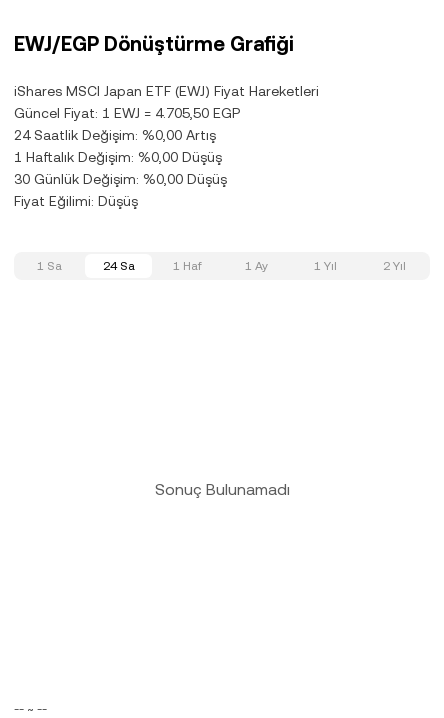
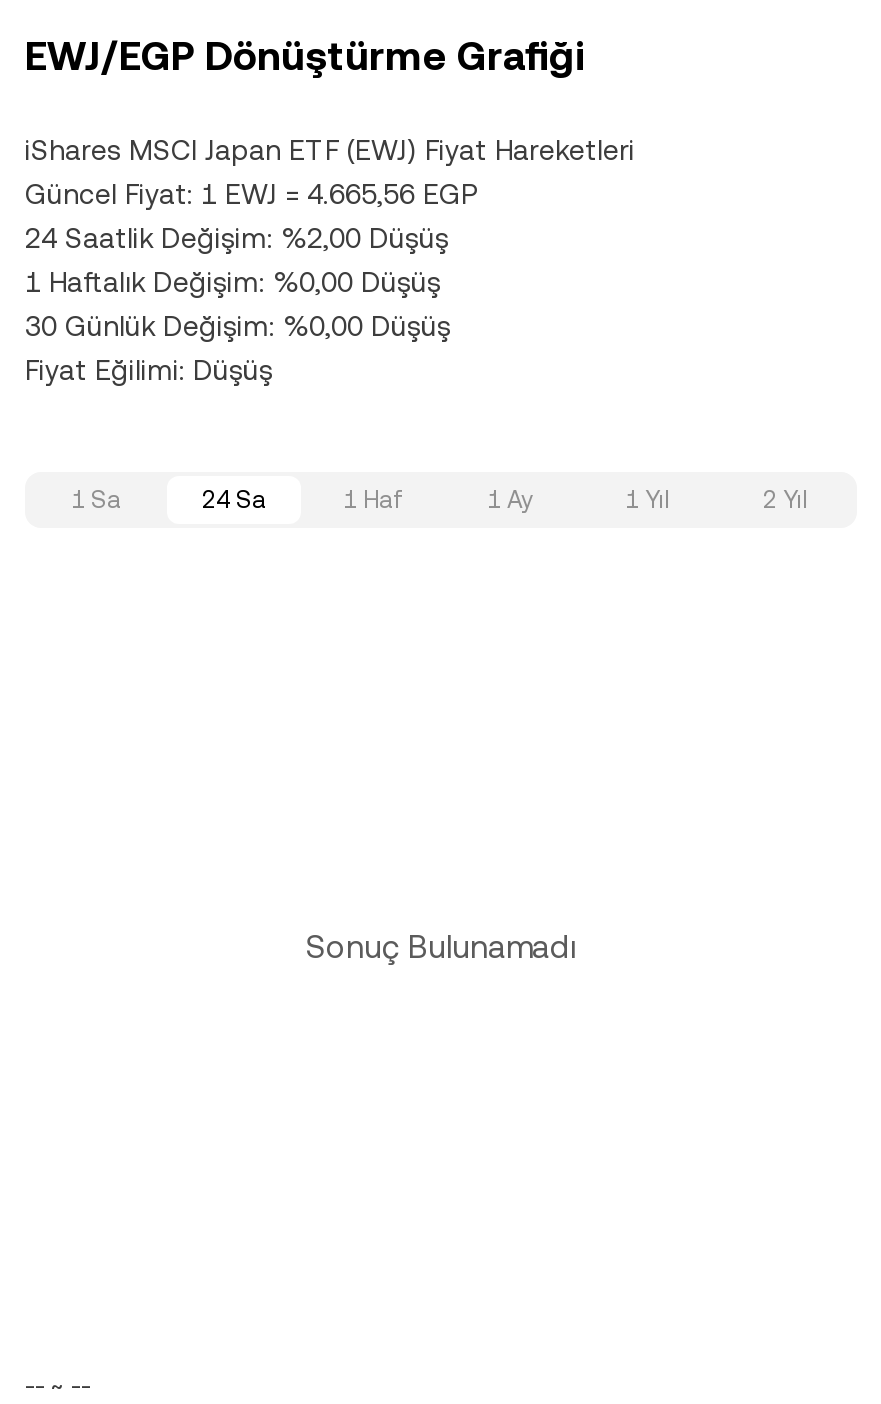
[14,105,240,121] Güncel Fiyat: 1 EWJ = 4.705,50 EGP -> [25,178,477,210] Güncel Fiyat: 1 EWJ = 4.665,56 EGP
[14,127,216,143] 24 Saatlik Değişim: %0,00 Artış -> [25,222,449,254] 24 Saatlik Değişim: %2,00 Düşüş

